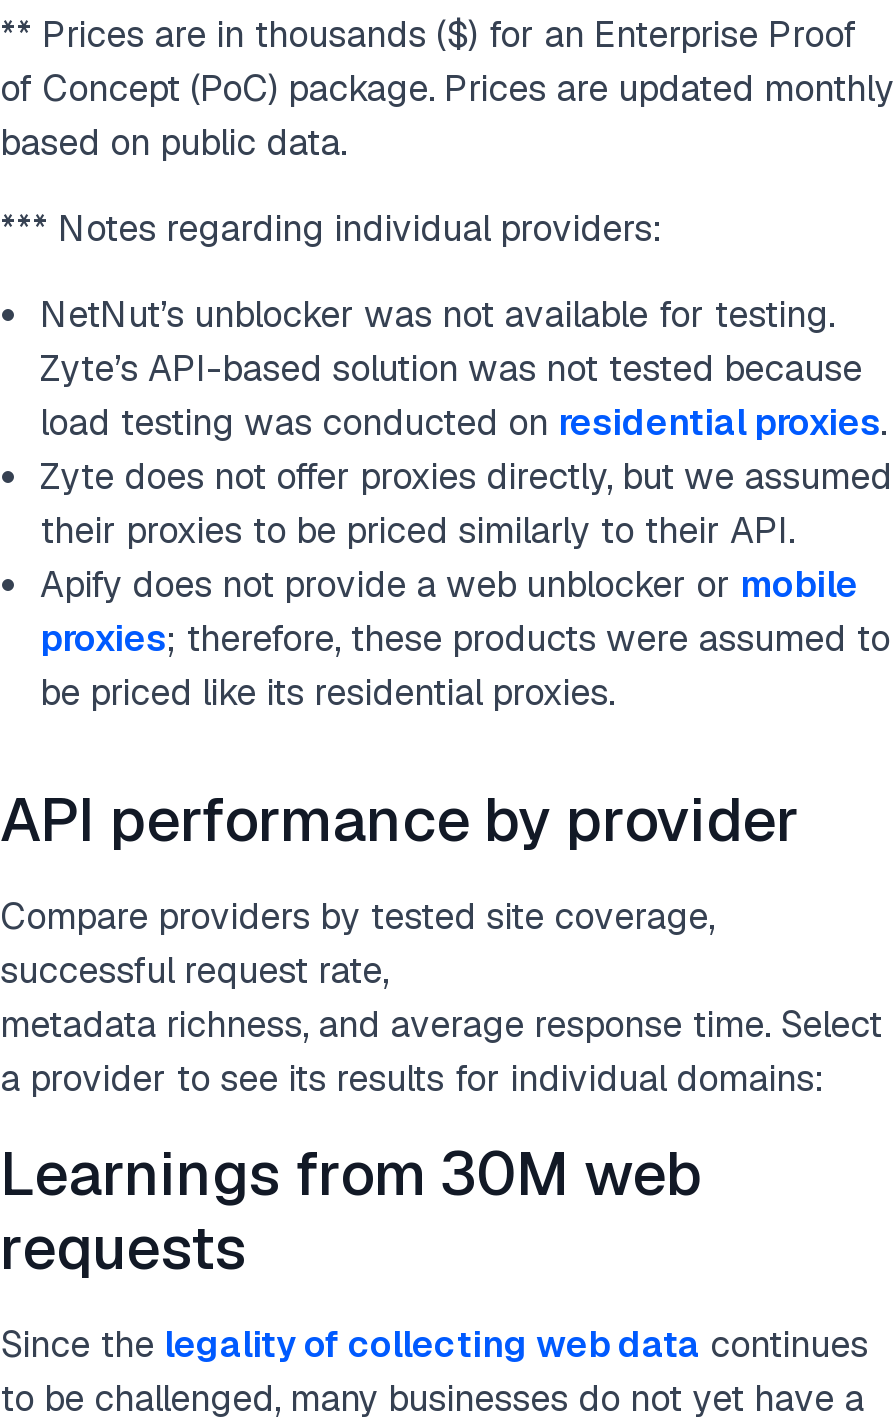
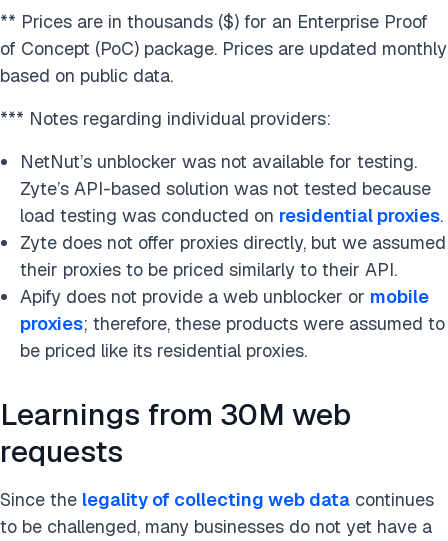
[0,781,882,1101] API performance by provider | Compare providers by tested site coverage, | successful request rate, | metadata richness, and average response time. Select | a provider to see its results for individual domains: -> none

